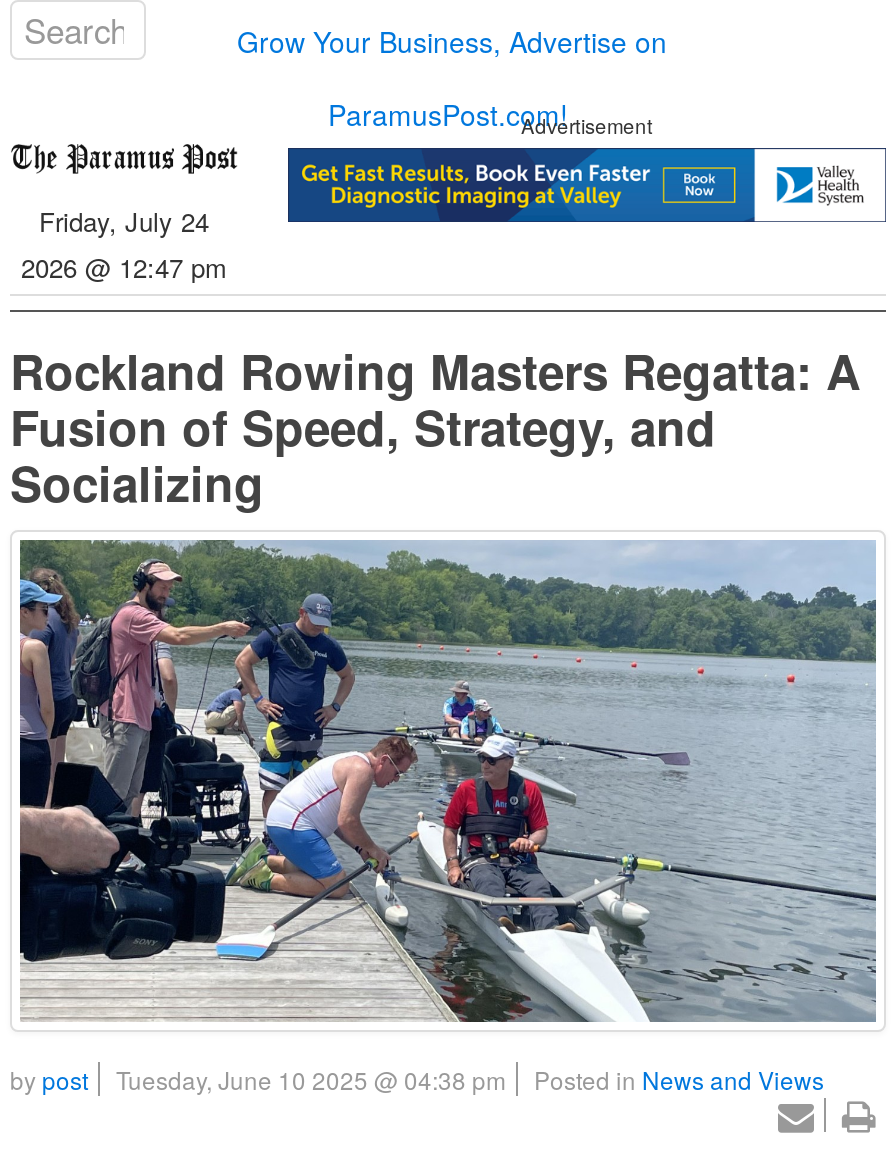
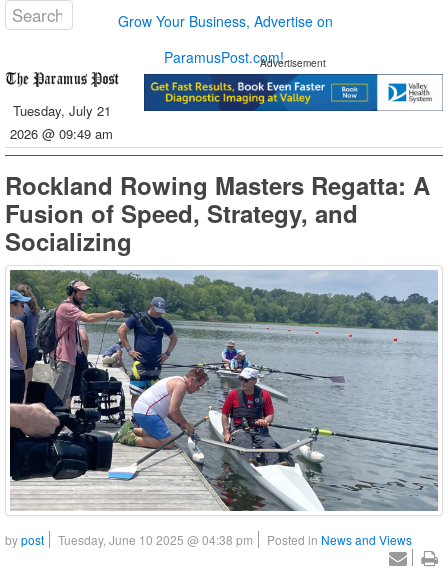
[21,202,227,286] Friday, July 24 | 2026 @ 12:47 pm -> [10,101,113,143] Tuesday, July 21 | 2026 @ 09:49 am

